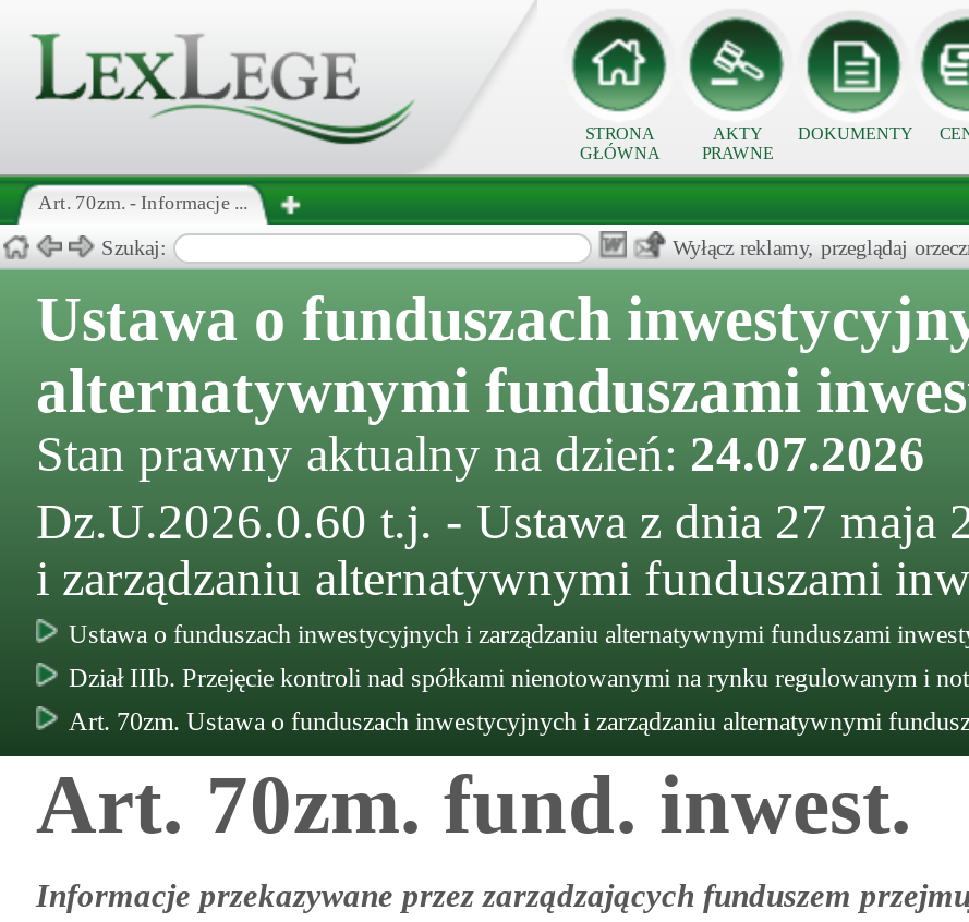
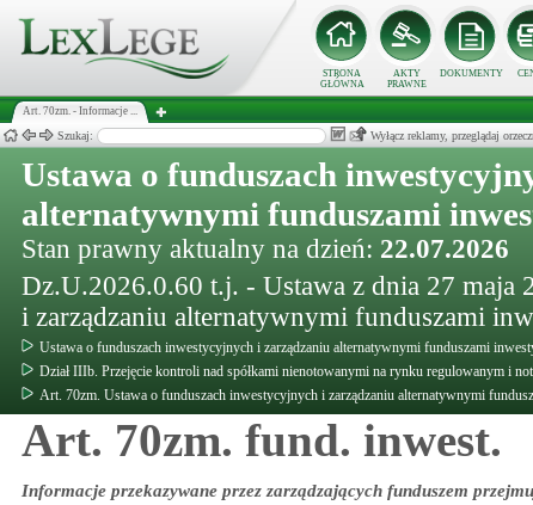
[36,427,925,482] Stan prawny aktualny na dzień: 24.07.2026 -> [22,234,509,264] Stan prawny aktualny na dzień: 22.07.2026

